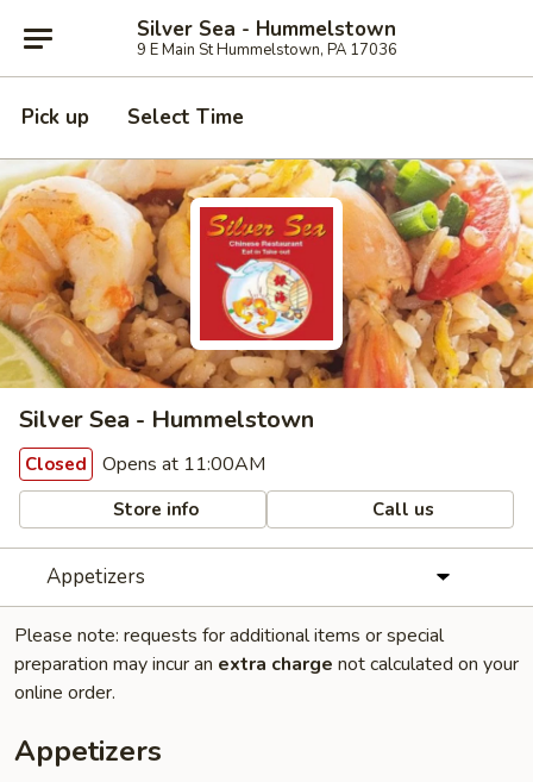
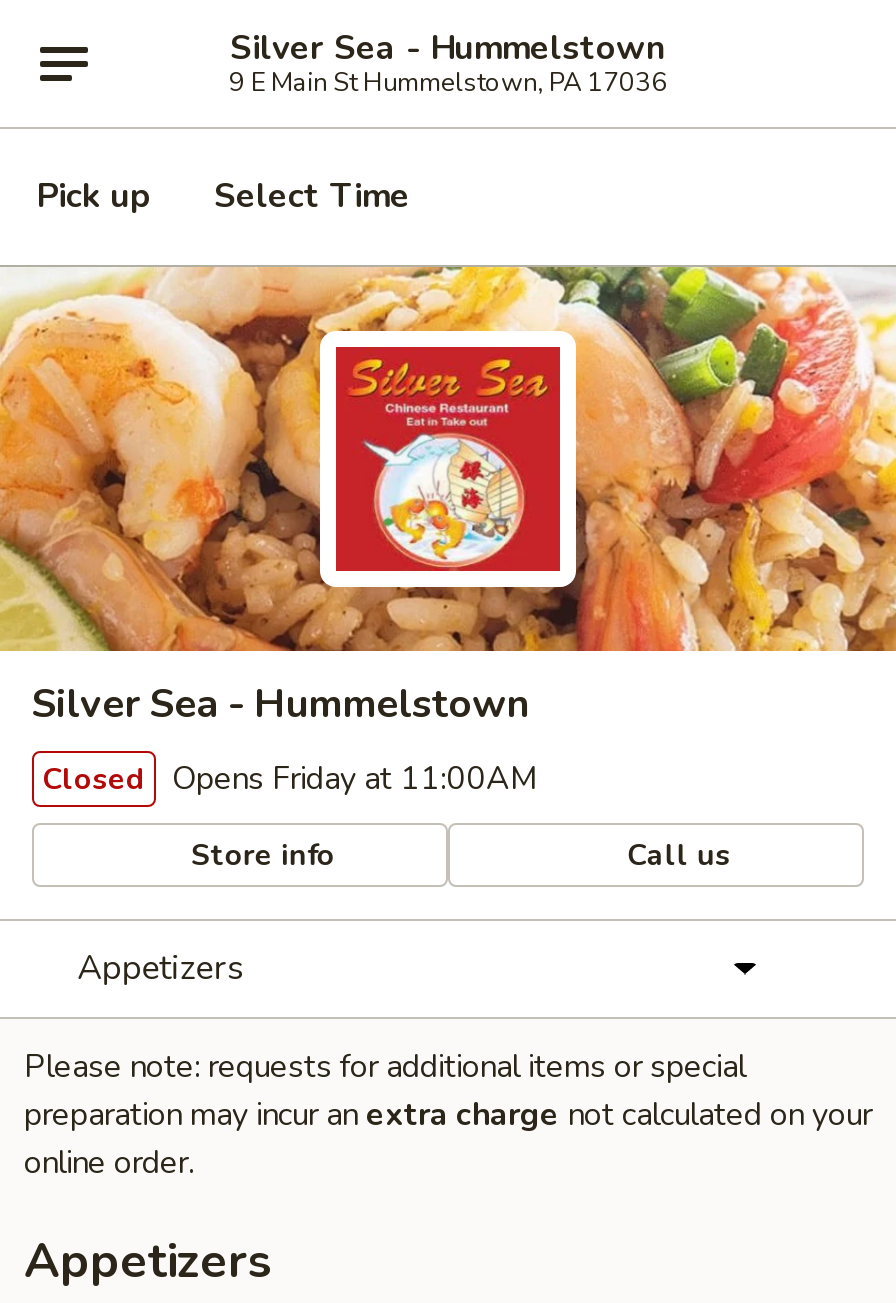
[25,451,265,477] Closed Opens at 11:00AM -> [42,757,538,801] Closed Opens Friday at 11:00AM

